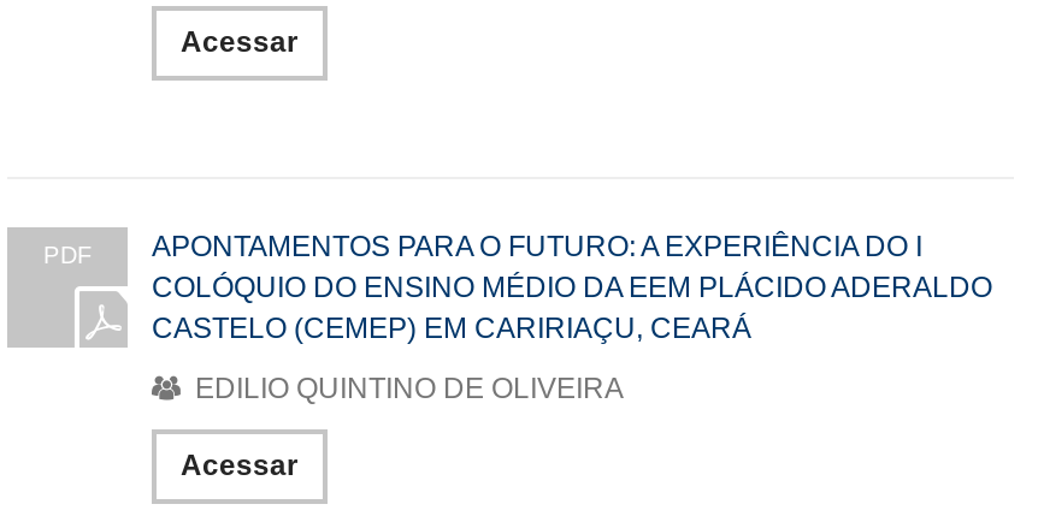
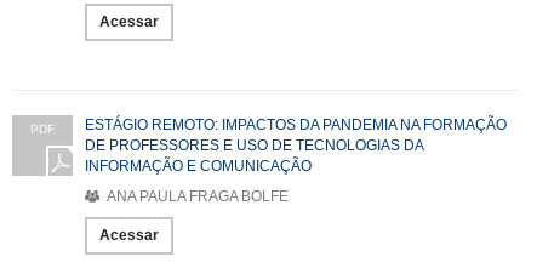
[152,230,992,346] APONTAMENTOS PARA O FUTURO: A EXPERIÊNCIA DO I | COLÓQUIO DO ENSINO MÉDIO DA EEM PLÁCIDO ADERALDO | CASTELO (CEMEP) EM CARIRIAÇU, CEARÁ -> [85,117,507,175] ESTÁGIO REMOTO: IMPACTOS DA PANDEMIA NA FORMAÇÃO | DE PROFESSORES E USO DE TECNOLOGIAS DA | INFORMAÇÃO E COMUNICAÇÃO
[188,372,624,406] EDILIO QUINTINO DE OLIVEIRA -> [103,188,289,205] ANA PAULA FRAGA BOLFE

